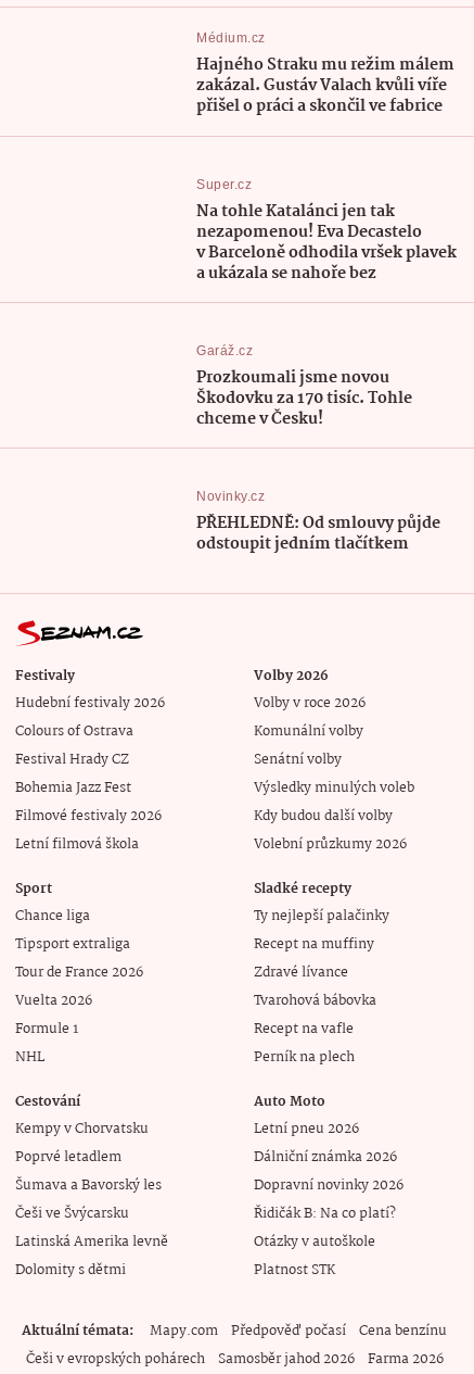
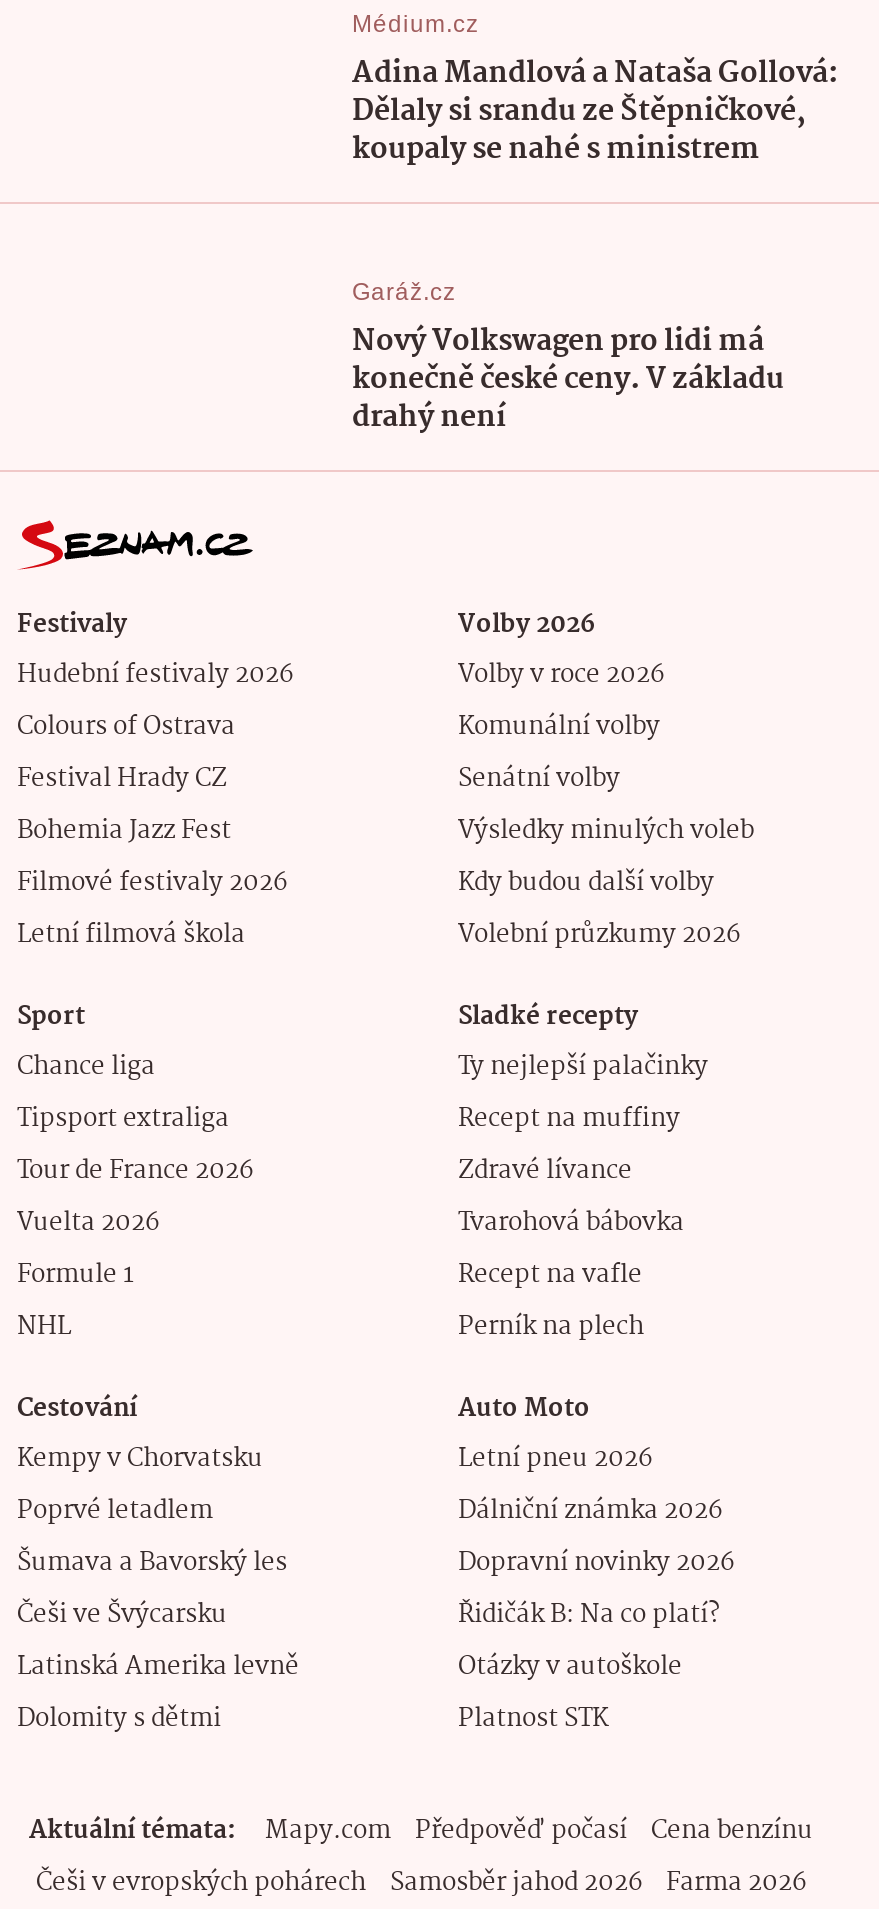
[197,53,457,286] Hajného Straku mu režim málem | zakázal. Gustáv Valach kvůli víře | přišel o práci a skončil ve fabrice | Super.cz | Na tohle Katalánci jen tak | nezapomenou! Eva Decastelo | v Barceloně odhodila vršek plavek | a ukázala se nahoře bez -> [352,50,838,174] Adina Mandlová a Nataša Gollová: | Dělaly si srandu ze Štěpničkové, | koupaly se nahé s ministrem
[197,365,441,557] Prozkoumali jsme novou | Škodovku za 170 tisíc. Tohle | chceme v Česku! | Novinky.cz | PŘEHLEDNĚ: Od smlouvy půjde | odstoupit jedním tlačítkem -> [352,318,784,442] Nový Volkswagen pro lidi má | konečně české ceny. V základu | drahý není

